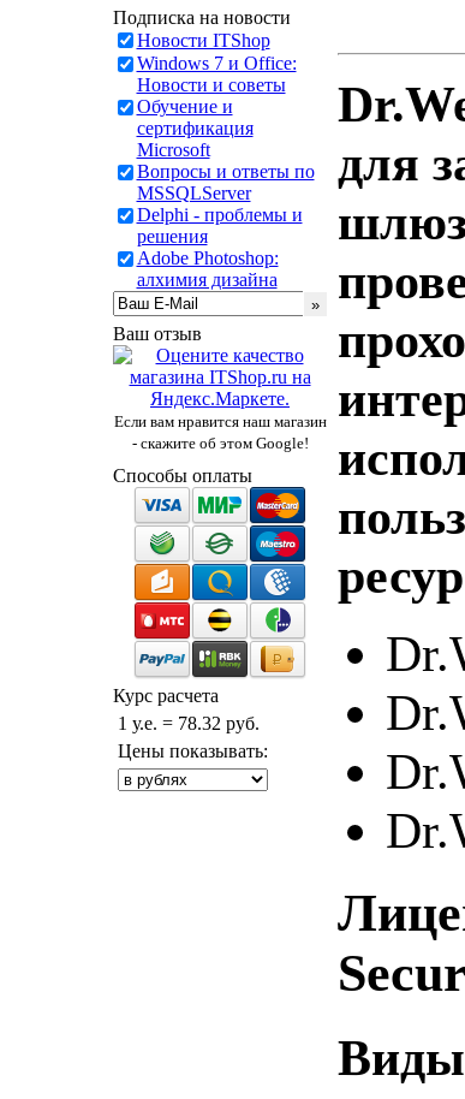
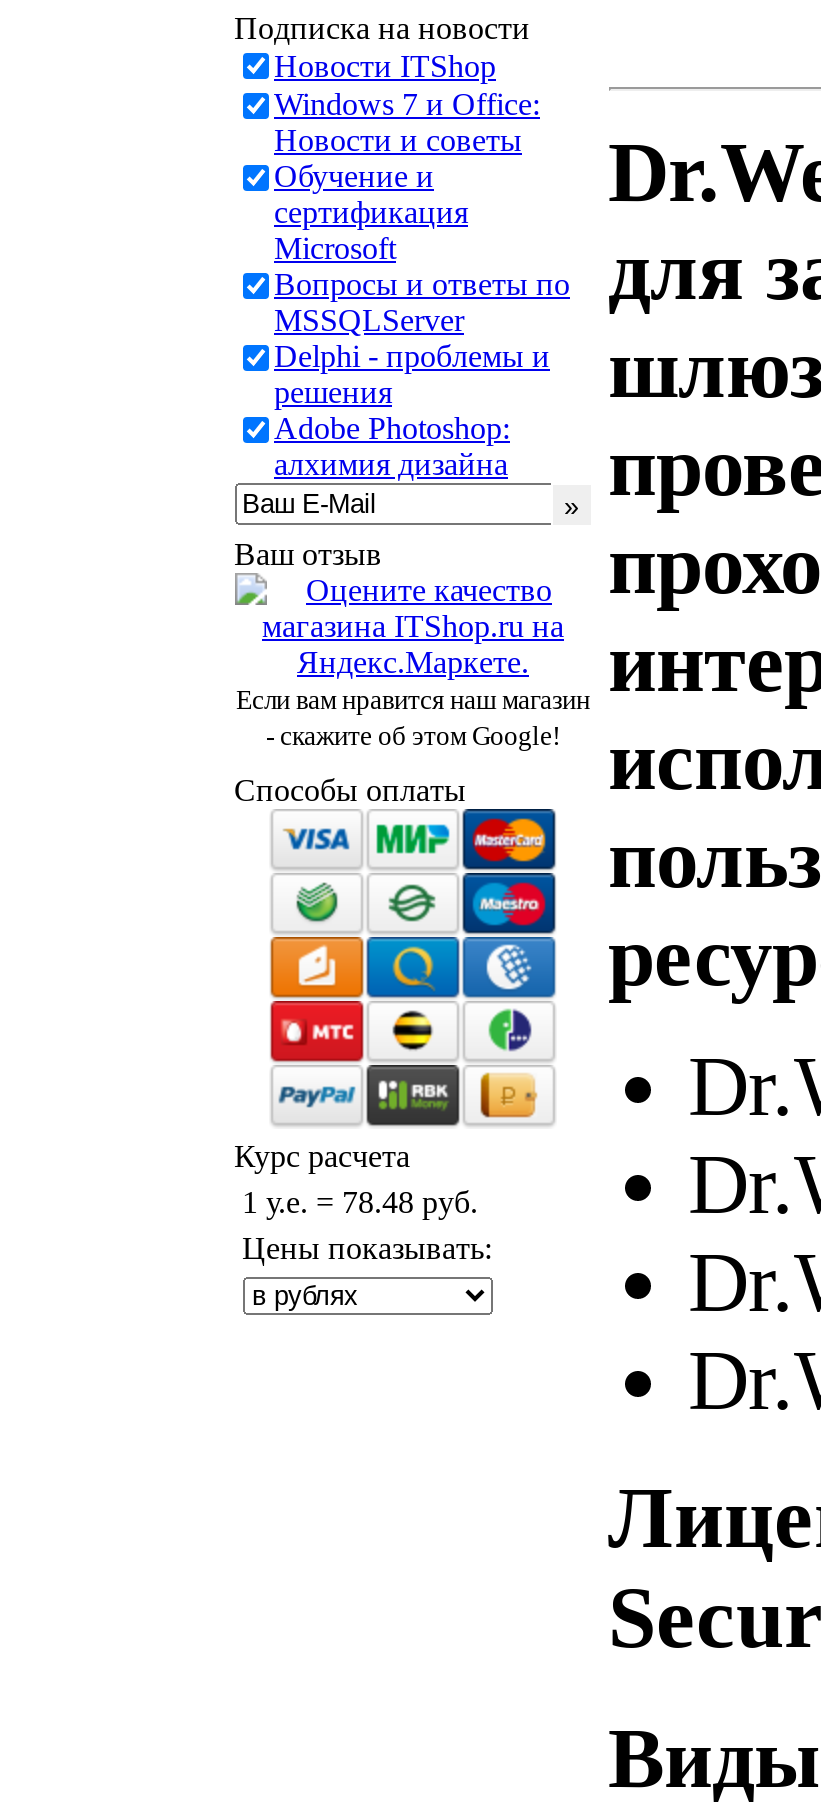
[112,713,259,733] 1 у.е. = 78.32 руб. -> [234,1185,478,1219] 1 у.е. = 78.48 руб.

